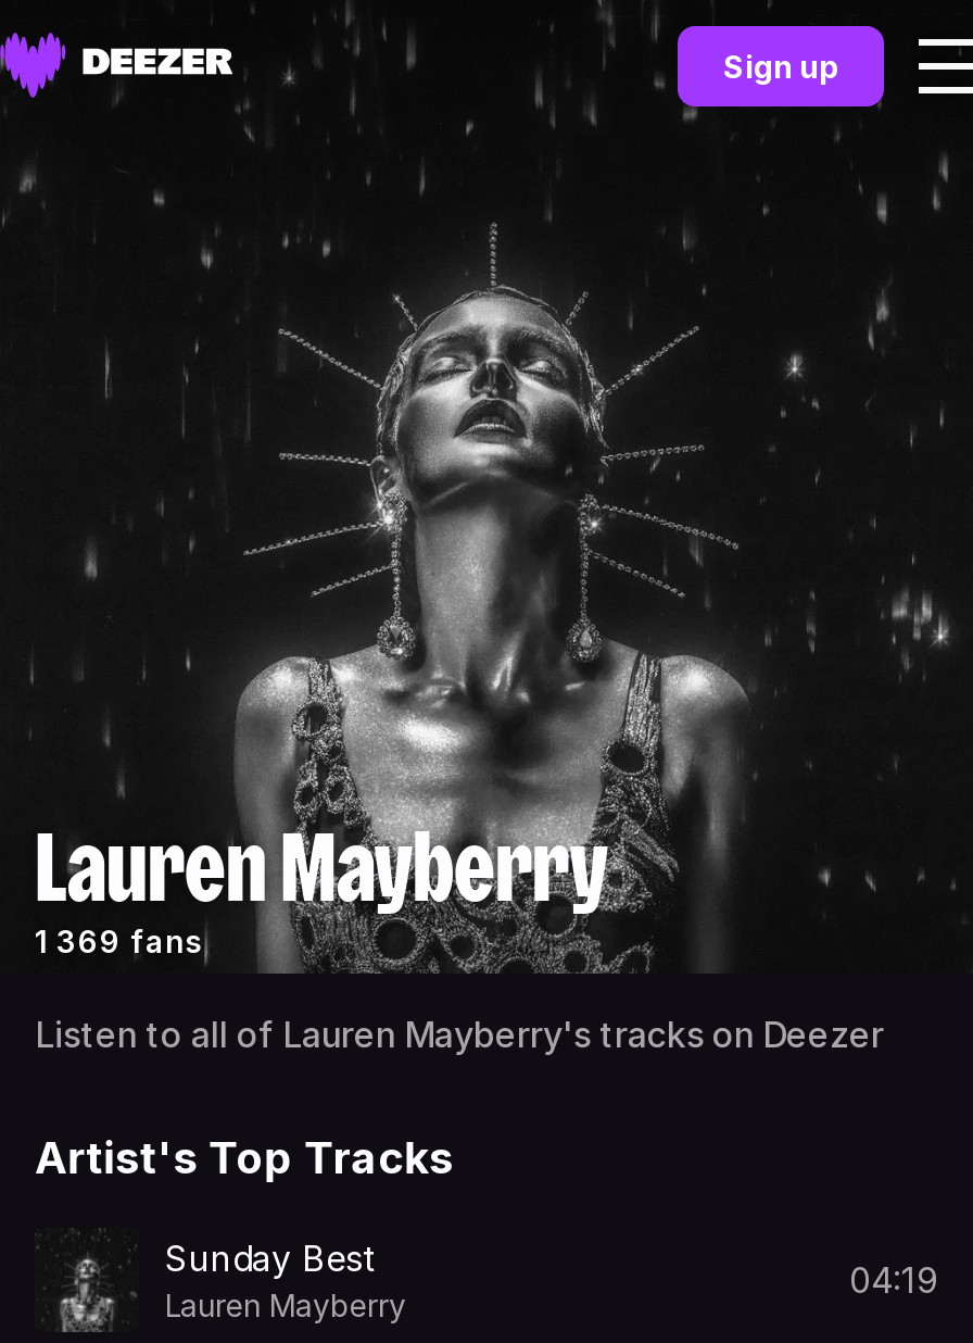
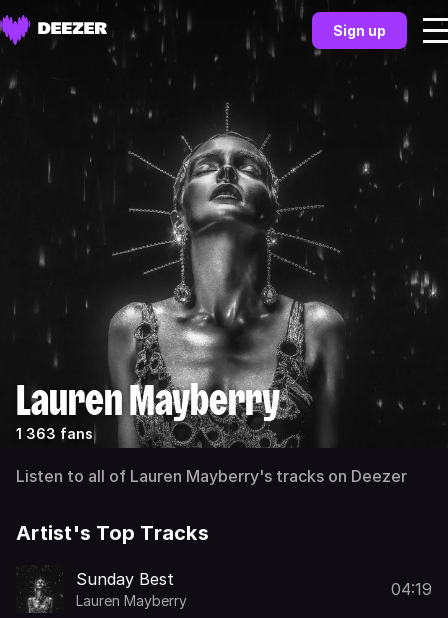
[35,923,202,960] 1 369 fans -> [16,425,93,442] 1 363 fans

